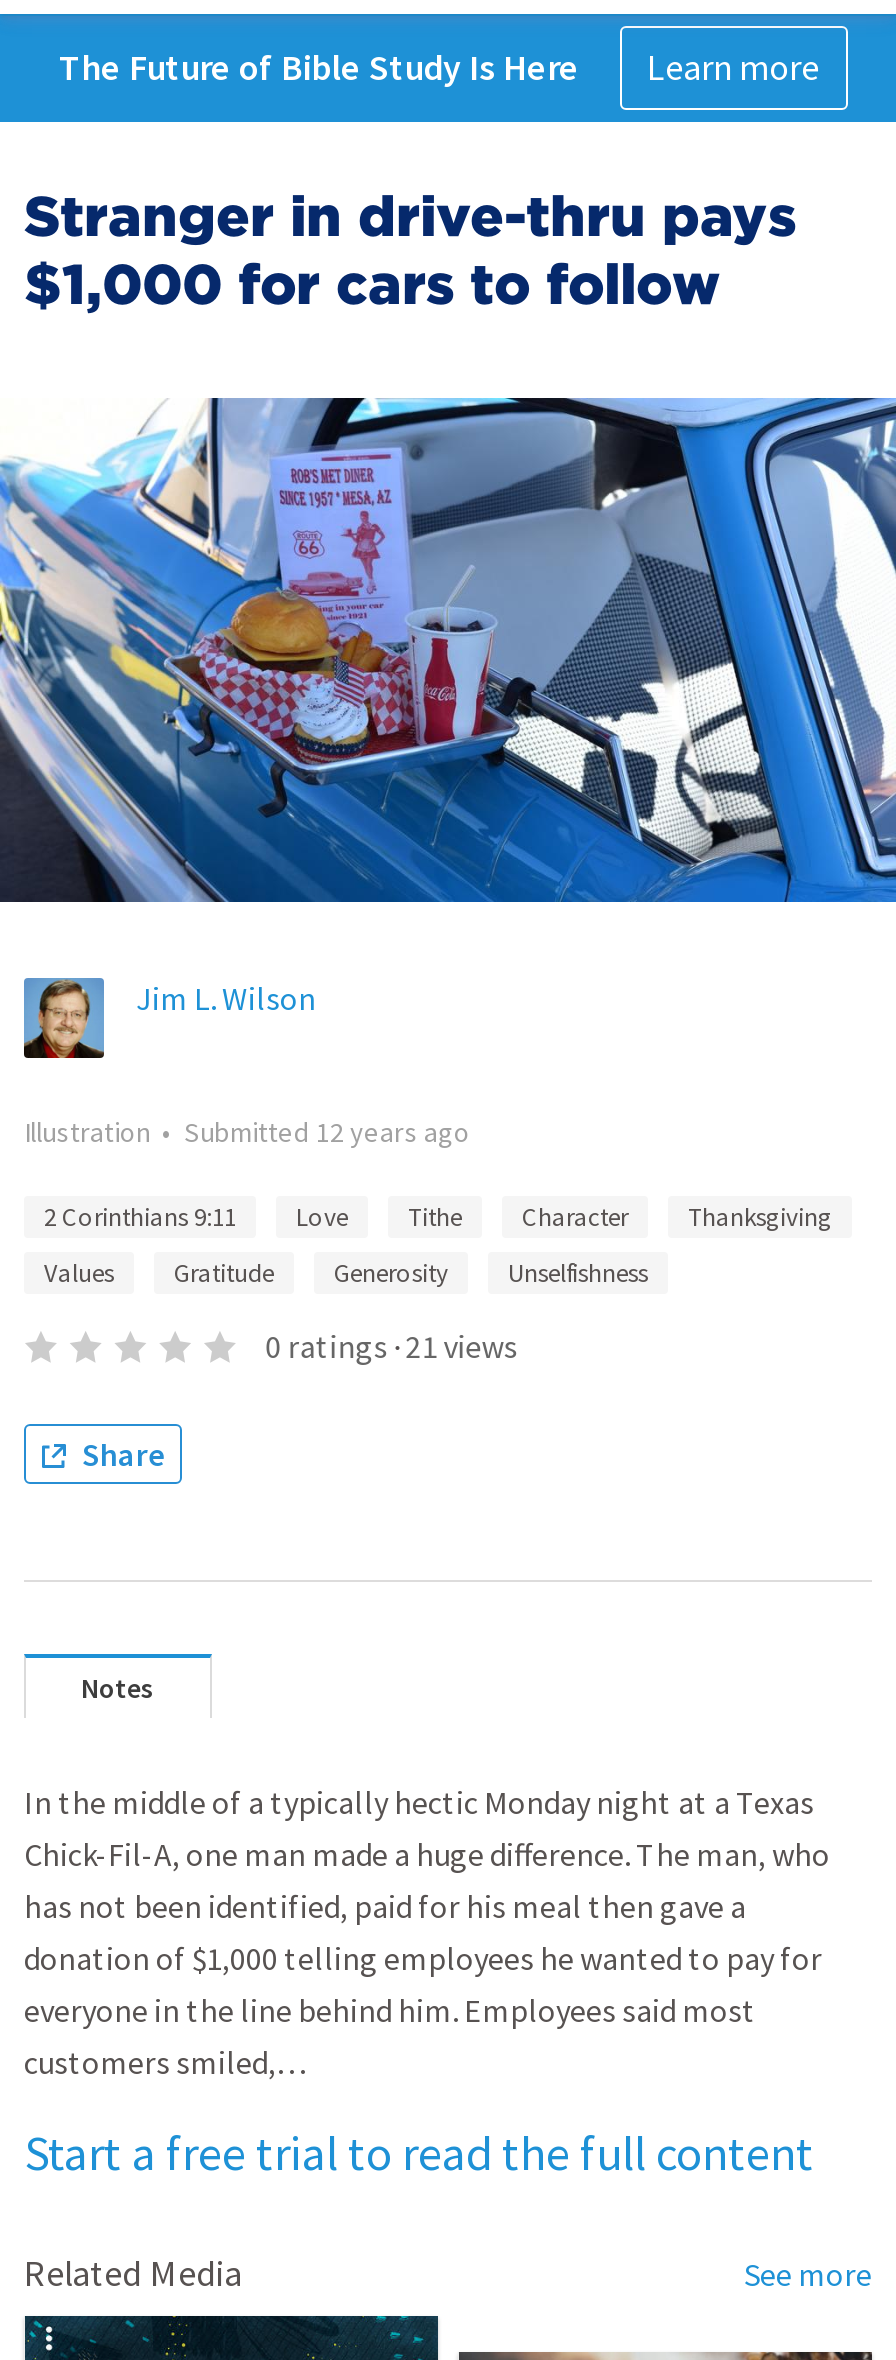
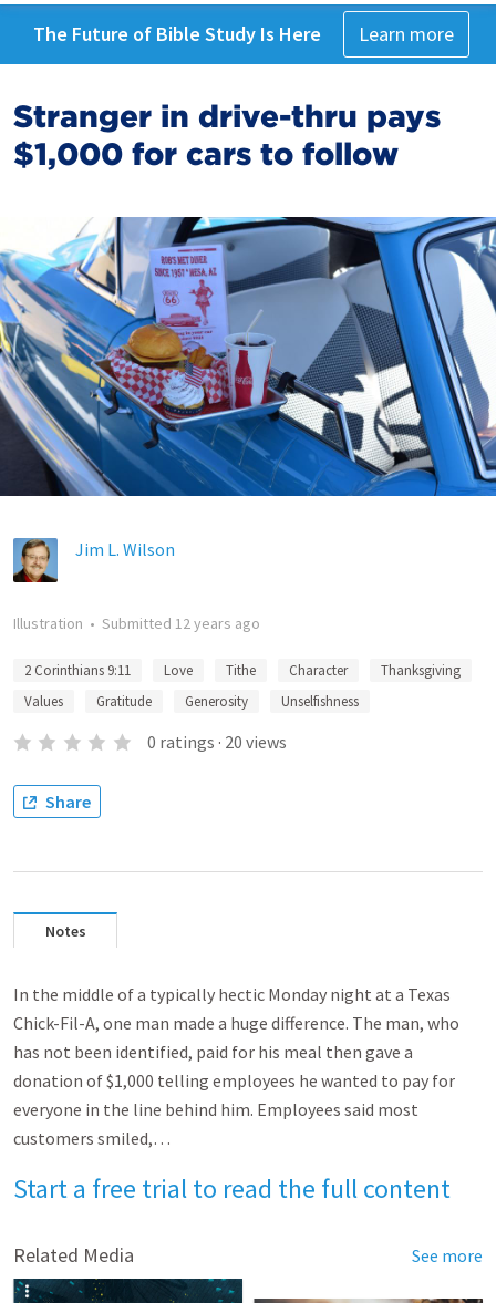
[265,1326,517,1366] 0 ratings · 21 views -> [147,731,286,753] 0 ratings · 20 views

